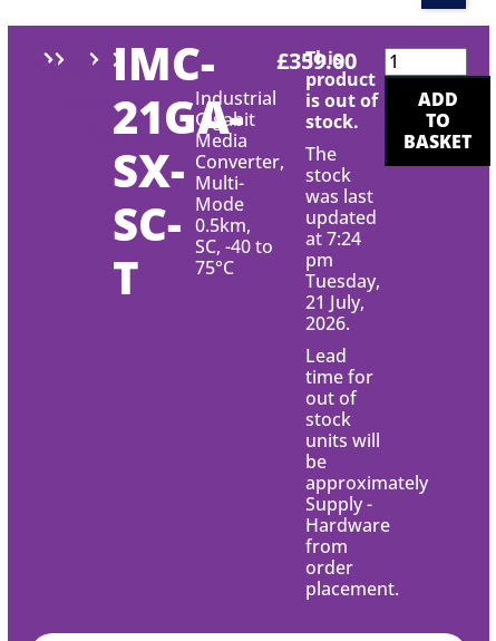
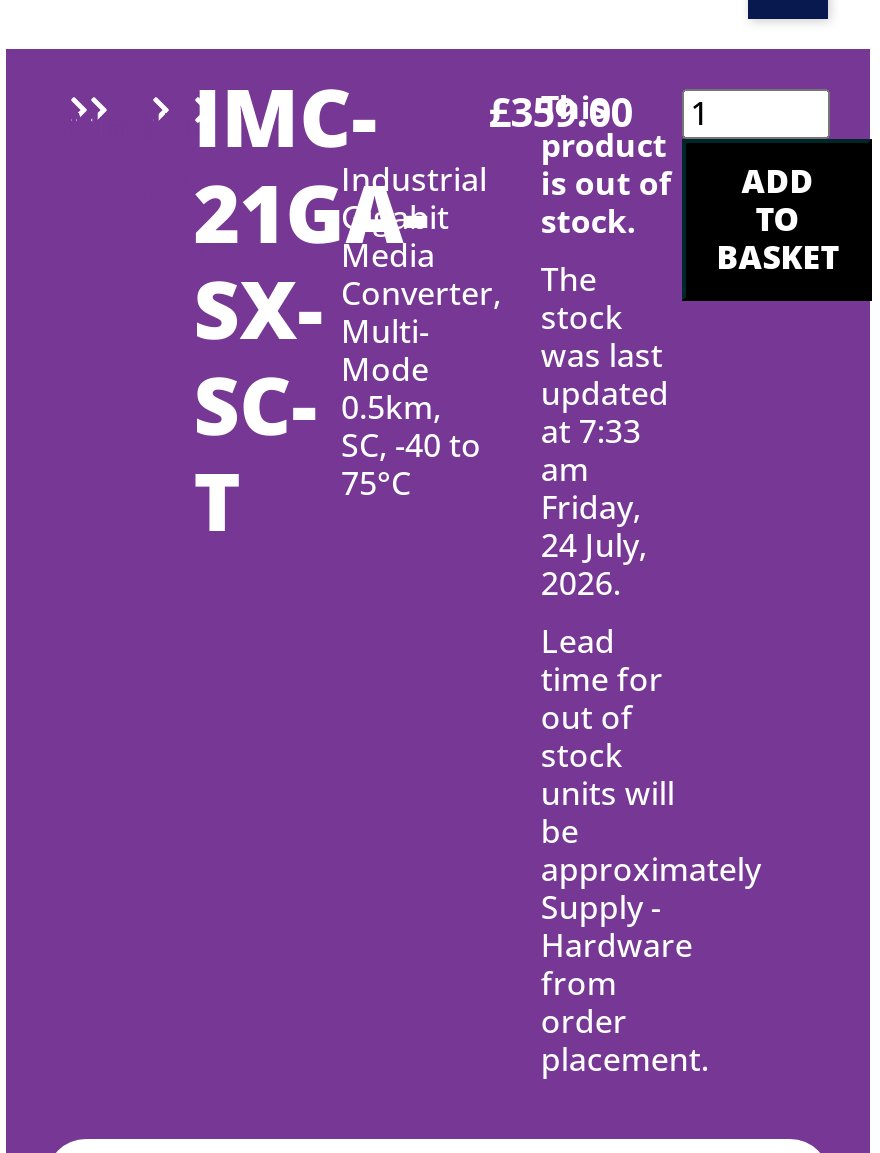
[306,226,380,314] at 7:24 | pm | Tuesday, | 21 July, -> [541,409,647,567] at 7:33 | am | Friday, | 24 July,

